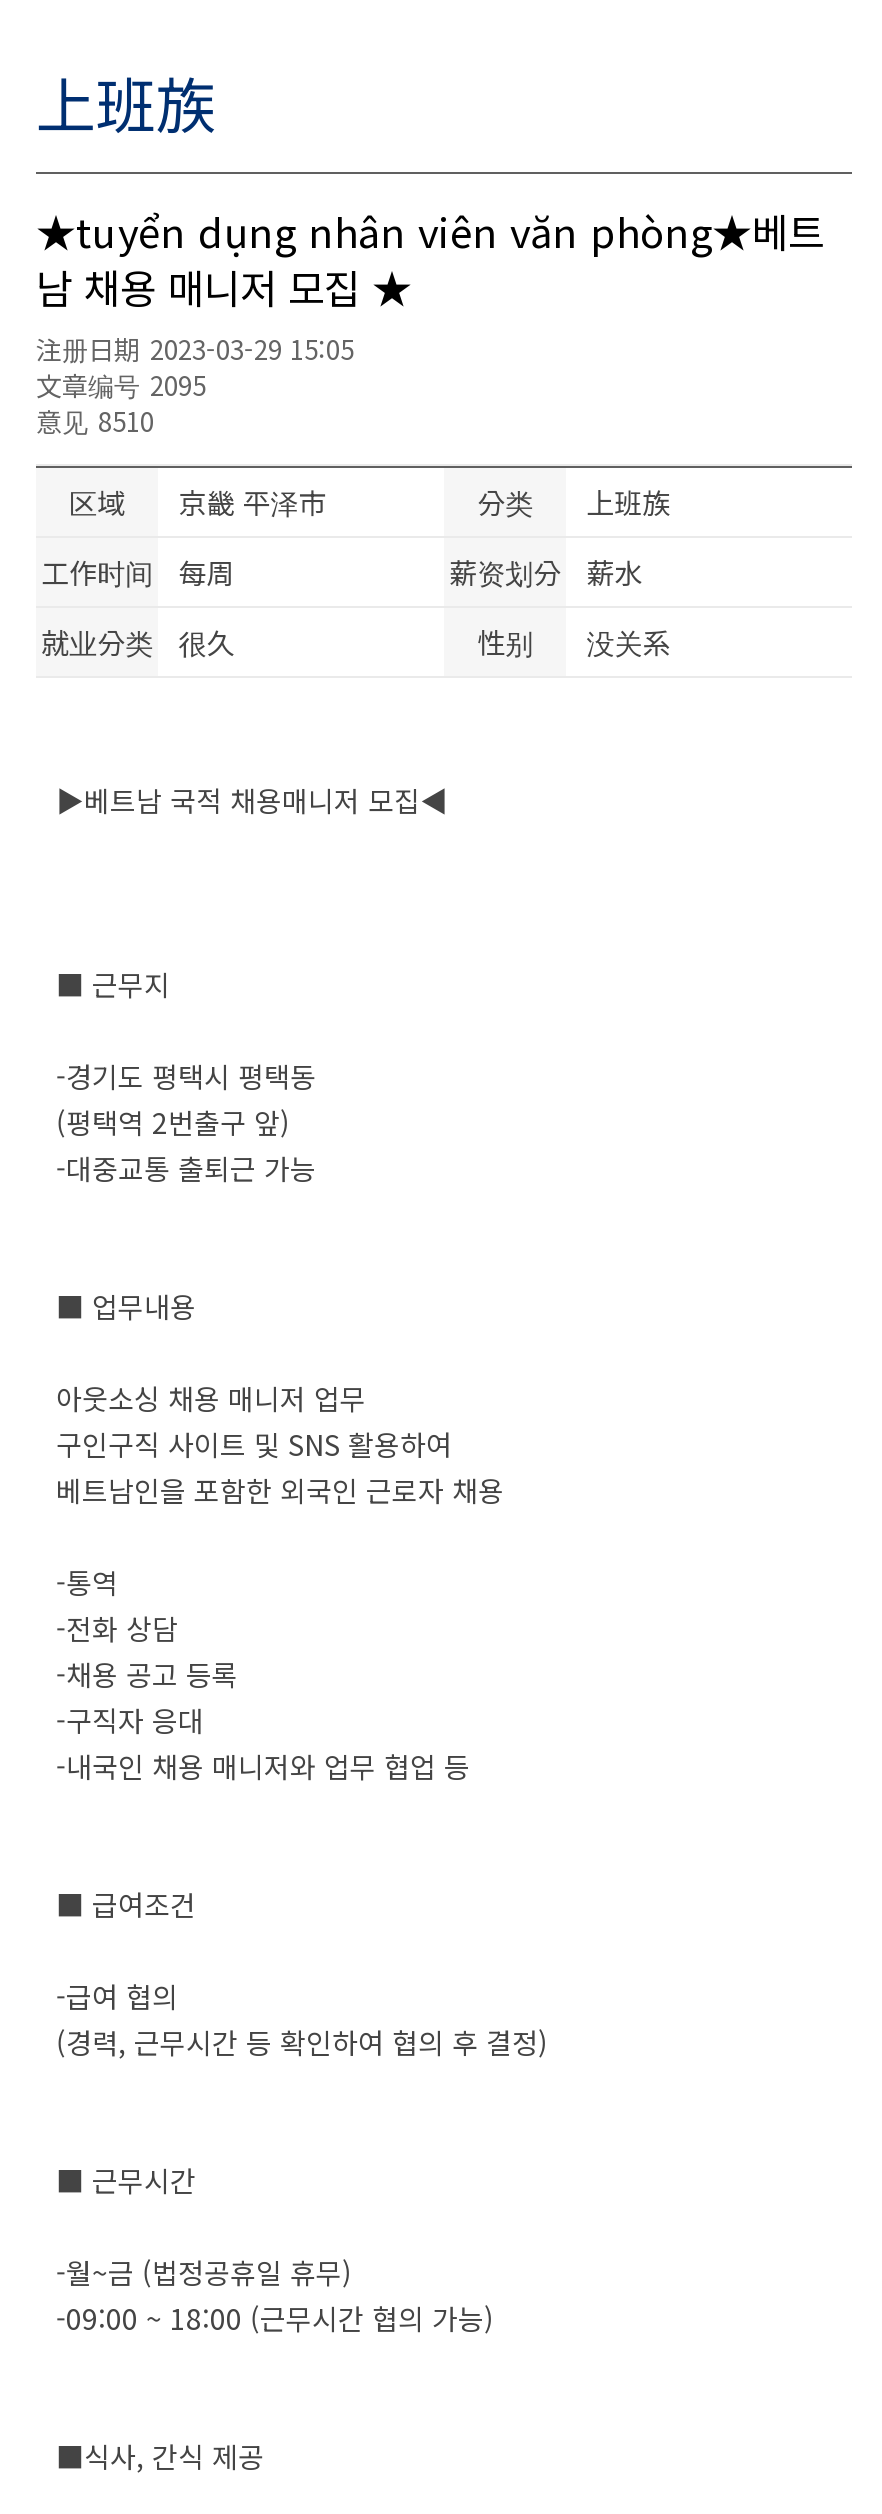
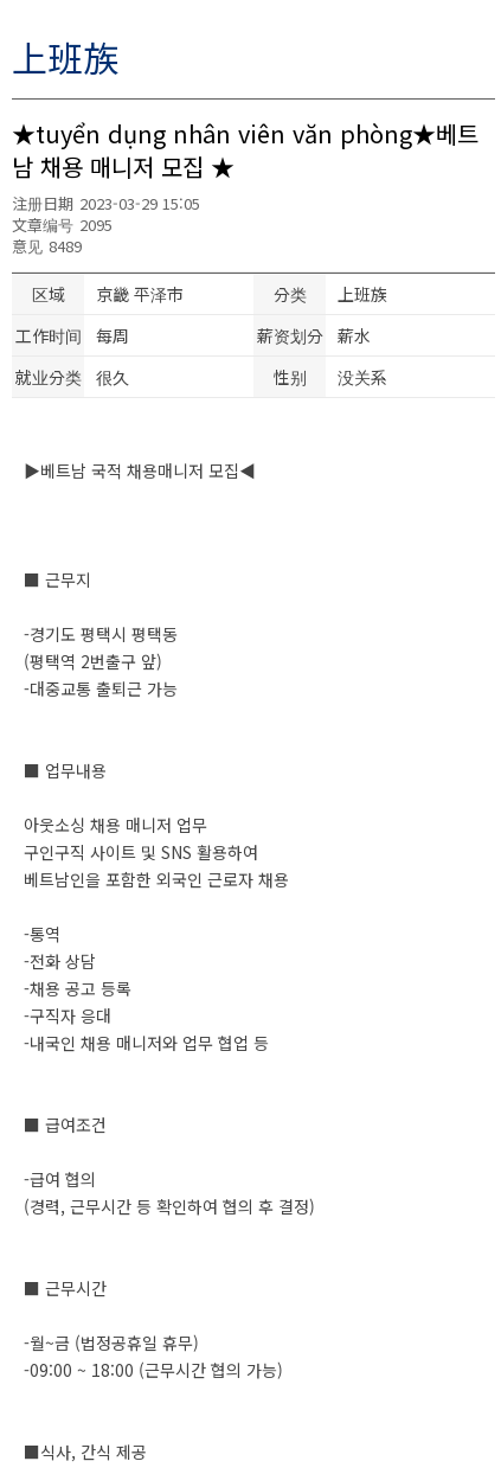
[36,402,154,440] 意见 8510 -> [12,235,82,257] 意见 8489

